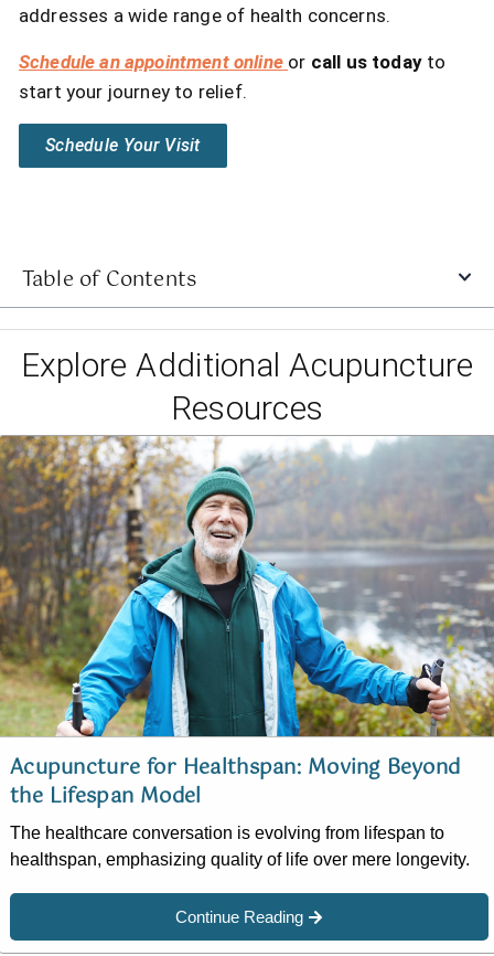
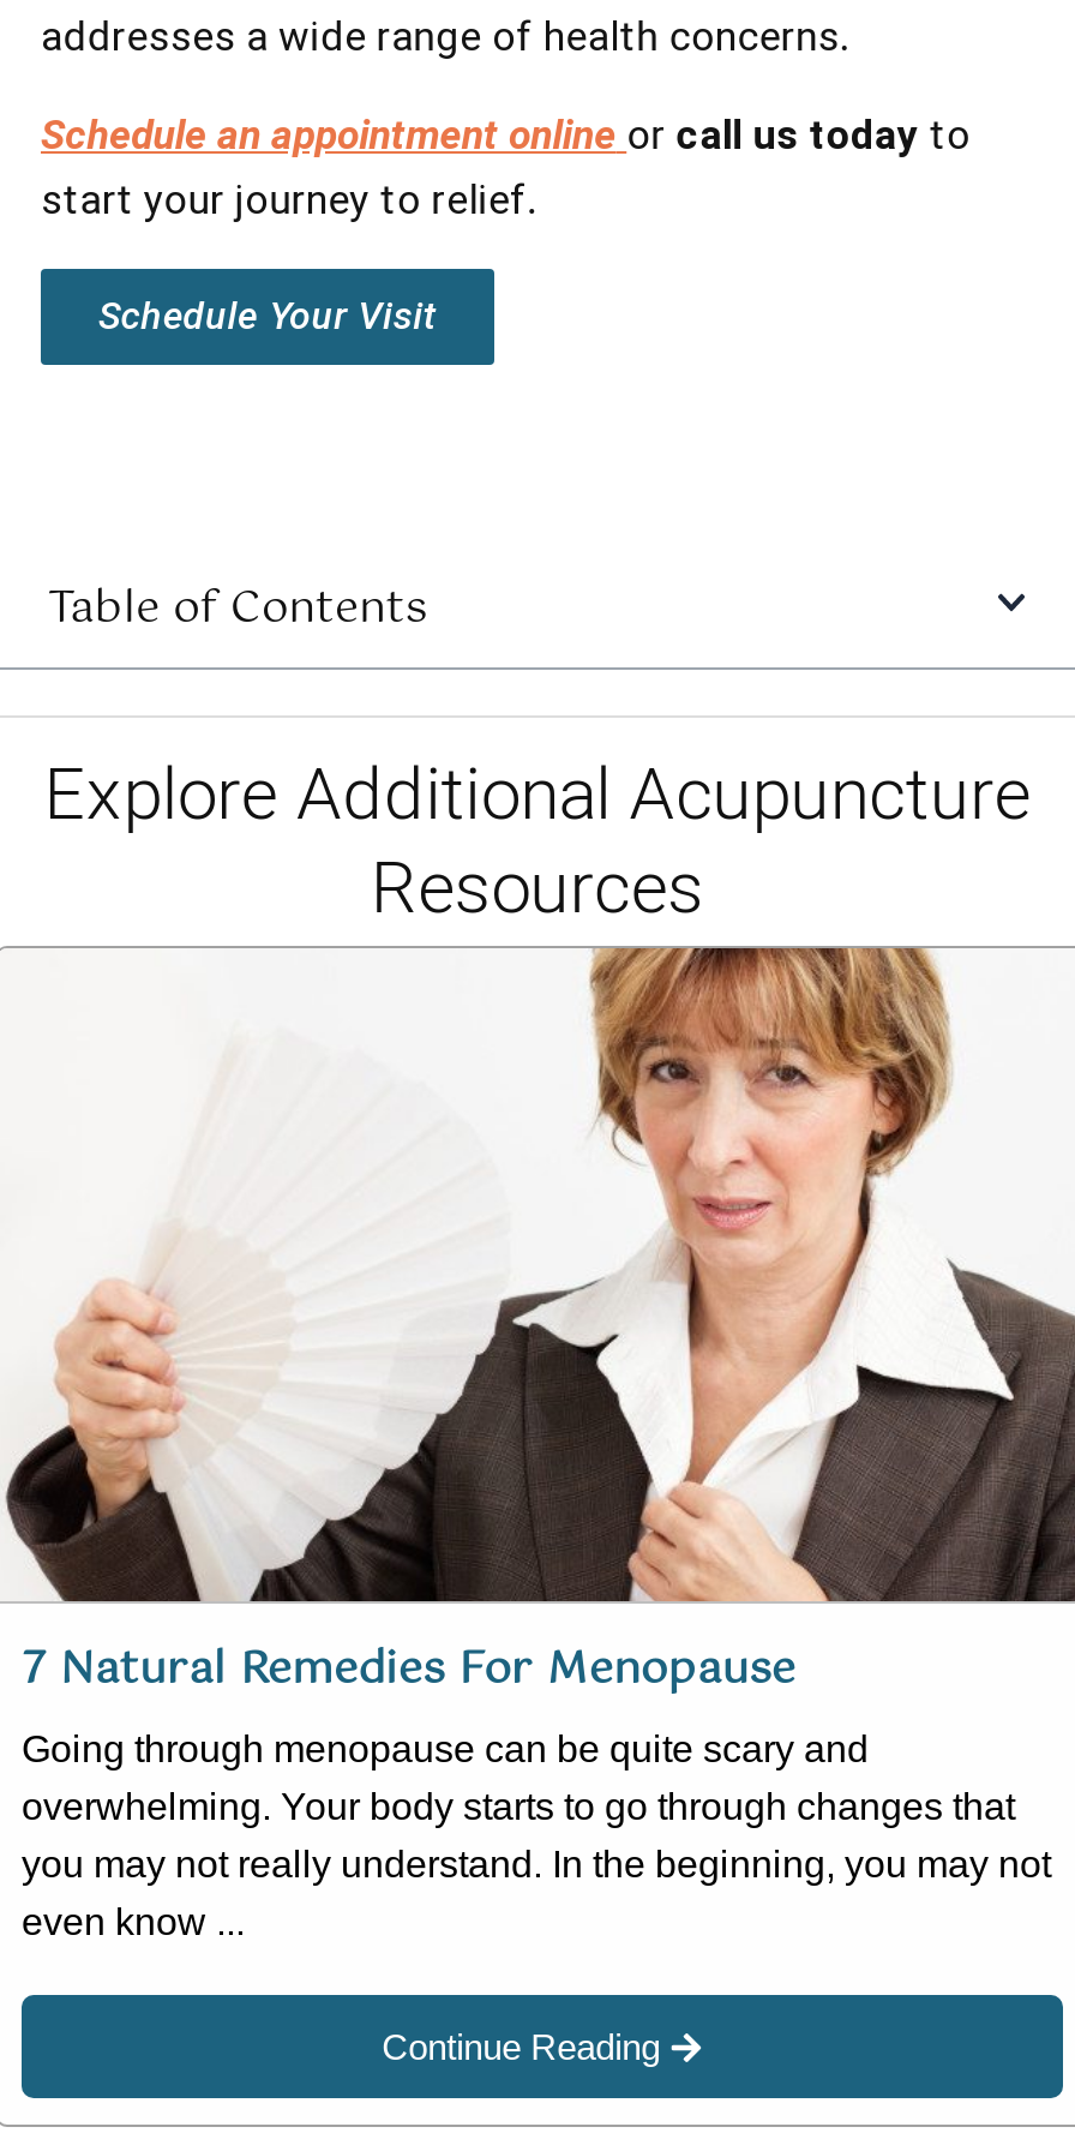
[3,435,491,869] [image] | Acupuncture for Healthspan: Moving Beyond | the Lifespan Model | The healthcare conversation is evolving from lifespan to | healthspan, emphasizing quality of life over mere longevity. -> [7,946,1068,1943] [image] | 7 Natural Remedies For Menopause | Going through menopause can be quite scary and | overwhelming. Your body starts to go through changes that | you may not really understand. In the beginning, you may not | even know ...

